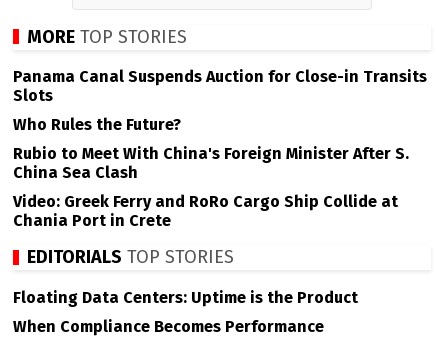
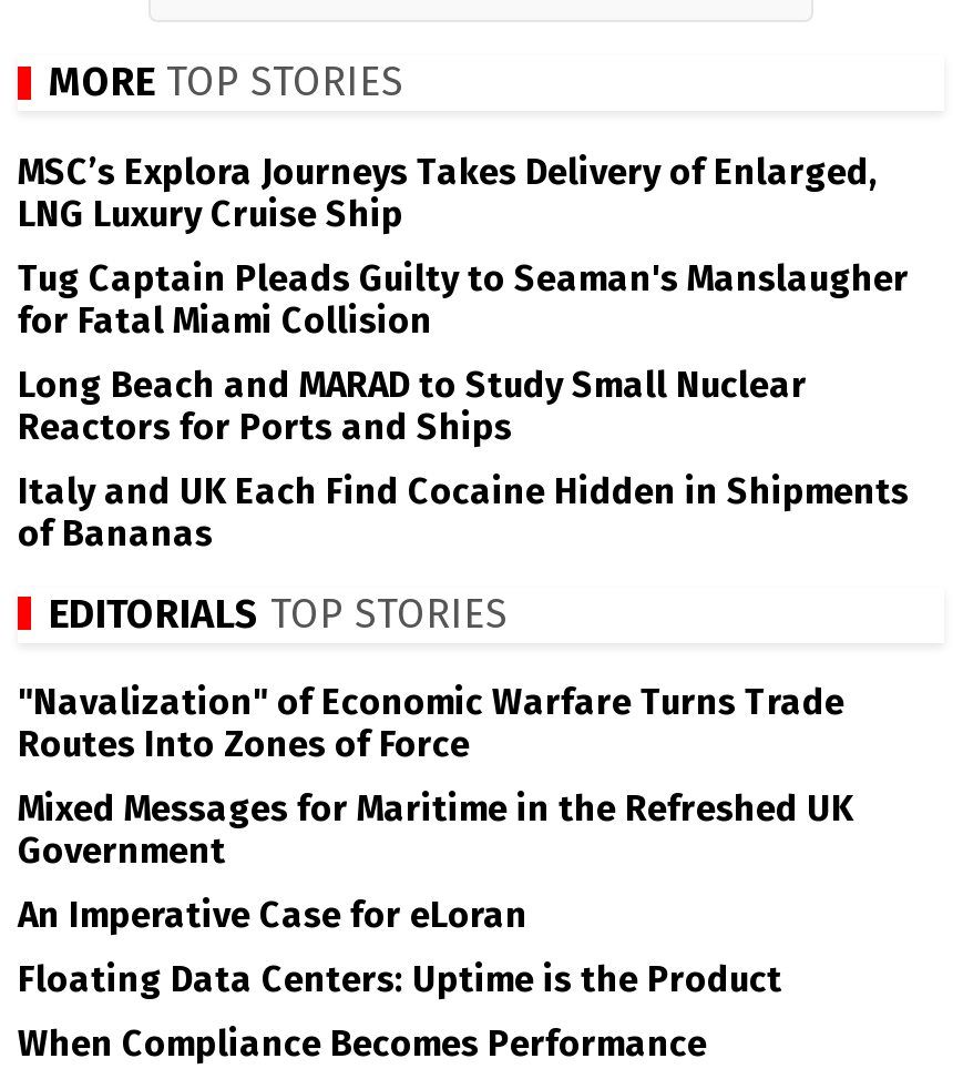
[13,67,427,105] Panama Canal Suspends Auction for Close-in Transits | Slots -> [18,151,878,235] MSC’s Explora Journeys Takes Delivery of Enlarged, | LNG Luxury Cruise Ship
[13,115,181,134] Who Rules the Future? -> [18,257,909,341] Tug Captain Pleads Guilty to Seaman's Manslaugher | for Fatal Miami Collision
[13,144,409,182] Rubio to Meet With China's Foreign Minister After S. | China Sea Clash -> [18,364,807,448] Long Beach and MARAD to Study Small Nuclear | Reactors for Ports and Ships
[13,192,398,230] Video: Greek Ferry and RoRo Cargo Ship Collide at | Chania Port in Crete -> [18,470,909,554] Italy and UK Each Find Cocaine Hidden in Shipments | of Bananas
none -> [18,682,853,937] "Navalization" of Economic Warfare Turns Trade | Routes Into Zones of Force | Mixed Messages for Maritime in the Refreshed UK | Government | An Imperative Case for eLoran

